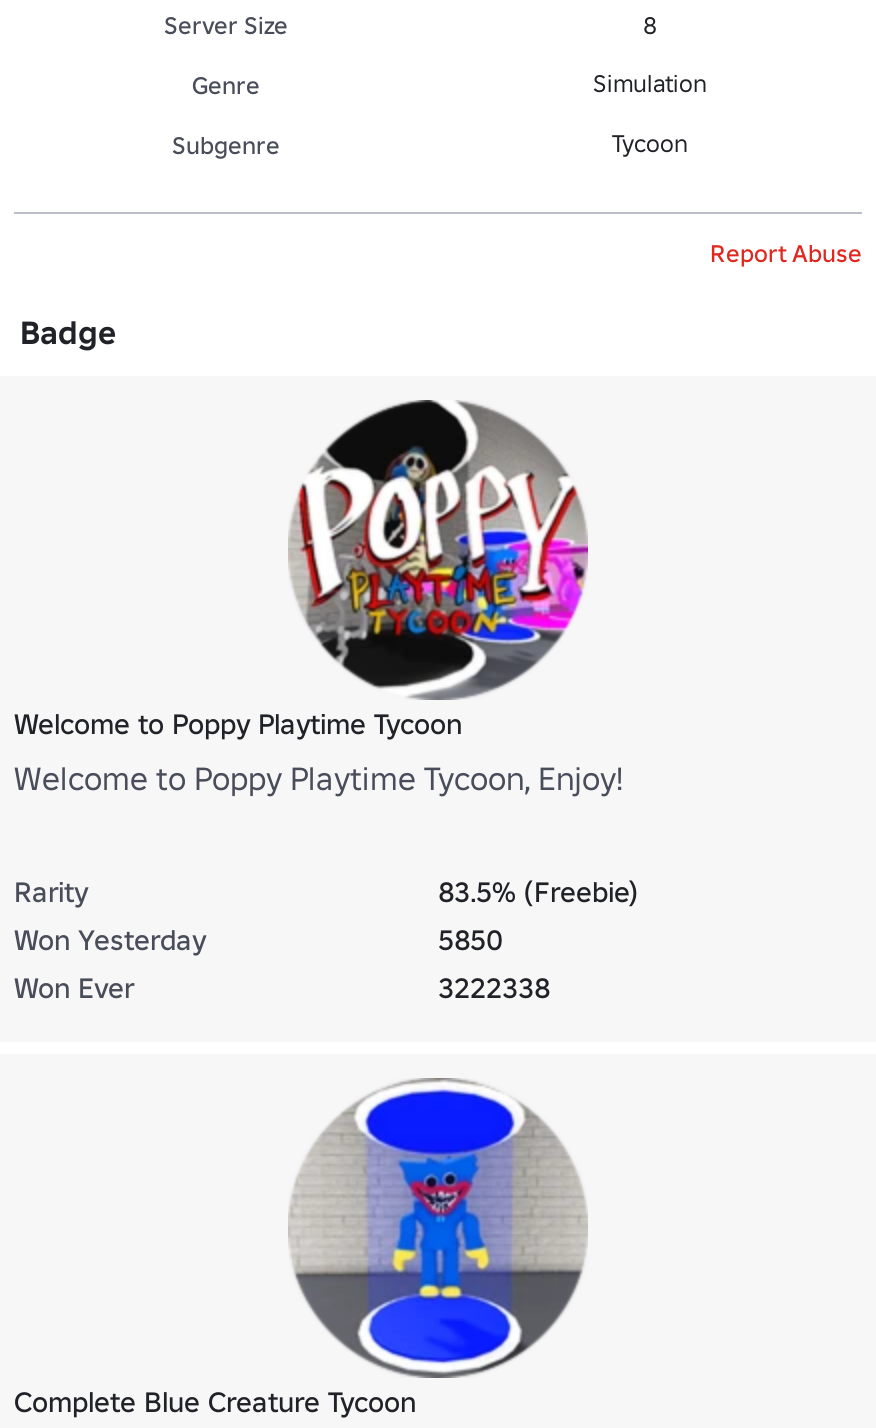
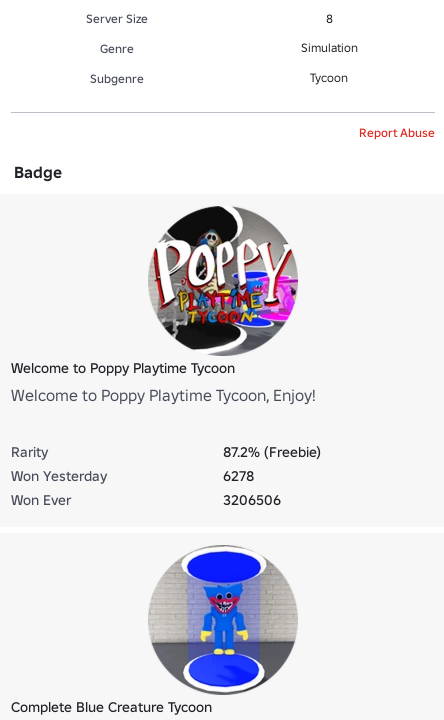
[438,873,638,909] 83.5% (Freebie) -> [223,442,321,460] 87.2% (Freebie)
[438,921,504,957] 5850 -> [223,466,254,484] 6278
[438,969,550,1005] 3222338 -> [223,490,281,508] 3206506

